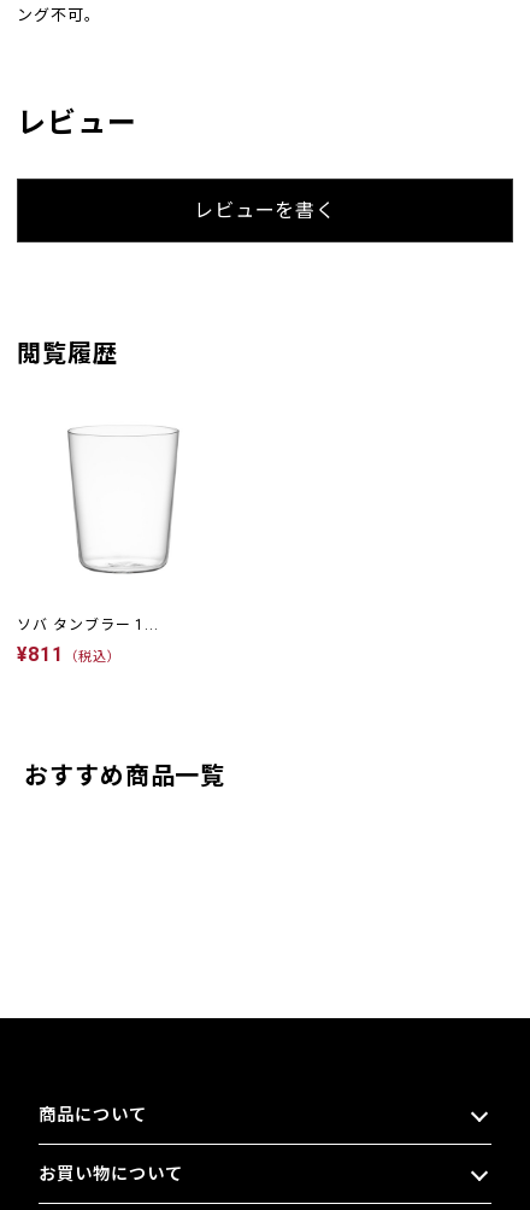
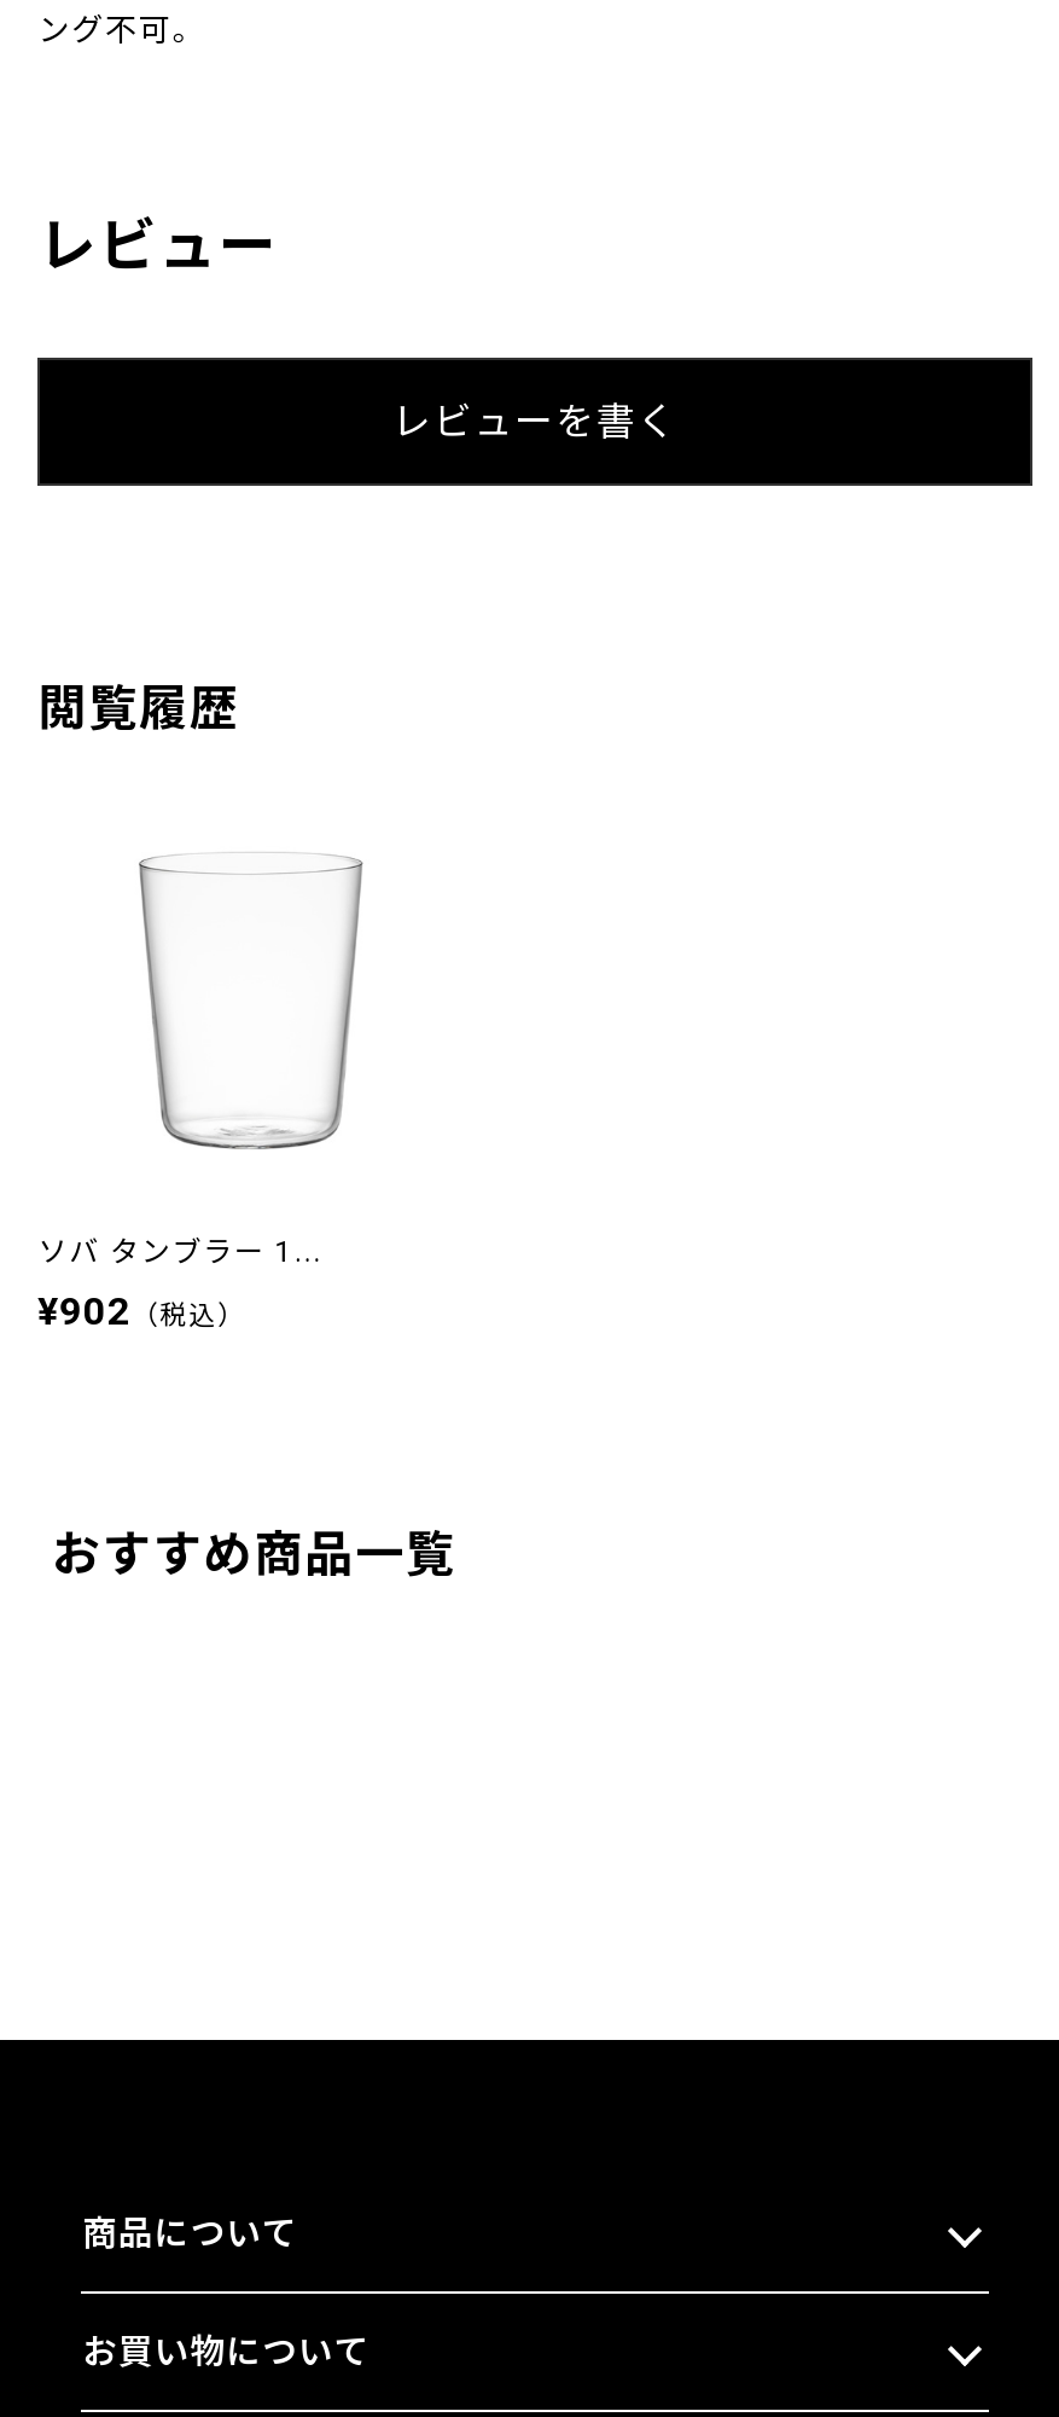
[17,643,121,666] ¥811（税込） -> [38,1288,246,1333] ¥902（税込）

